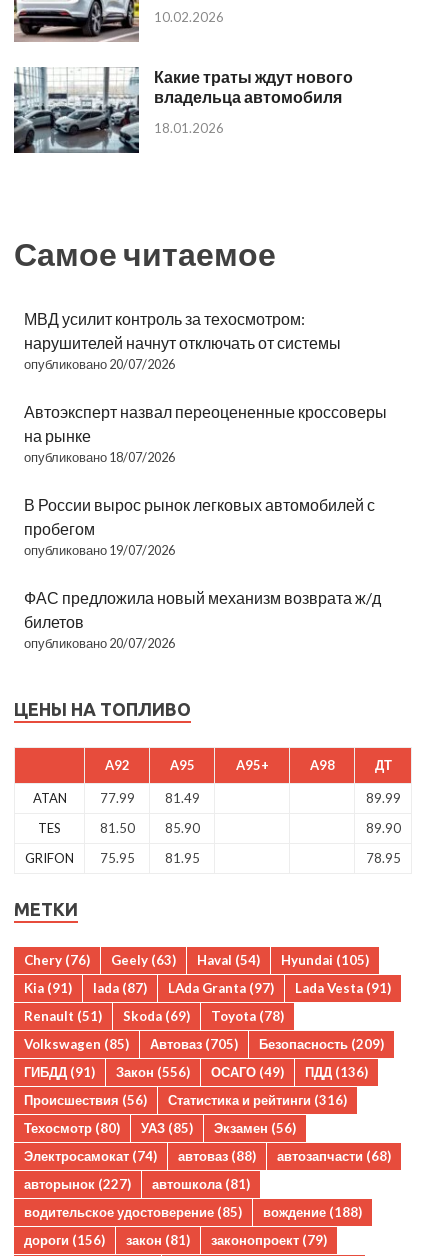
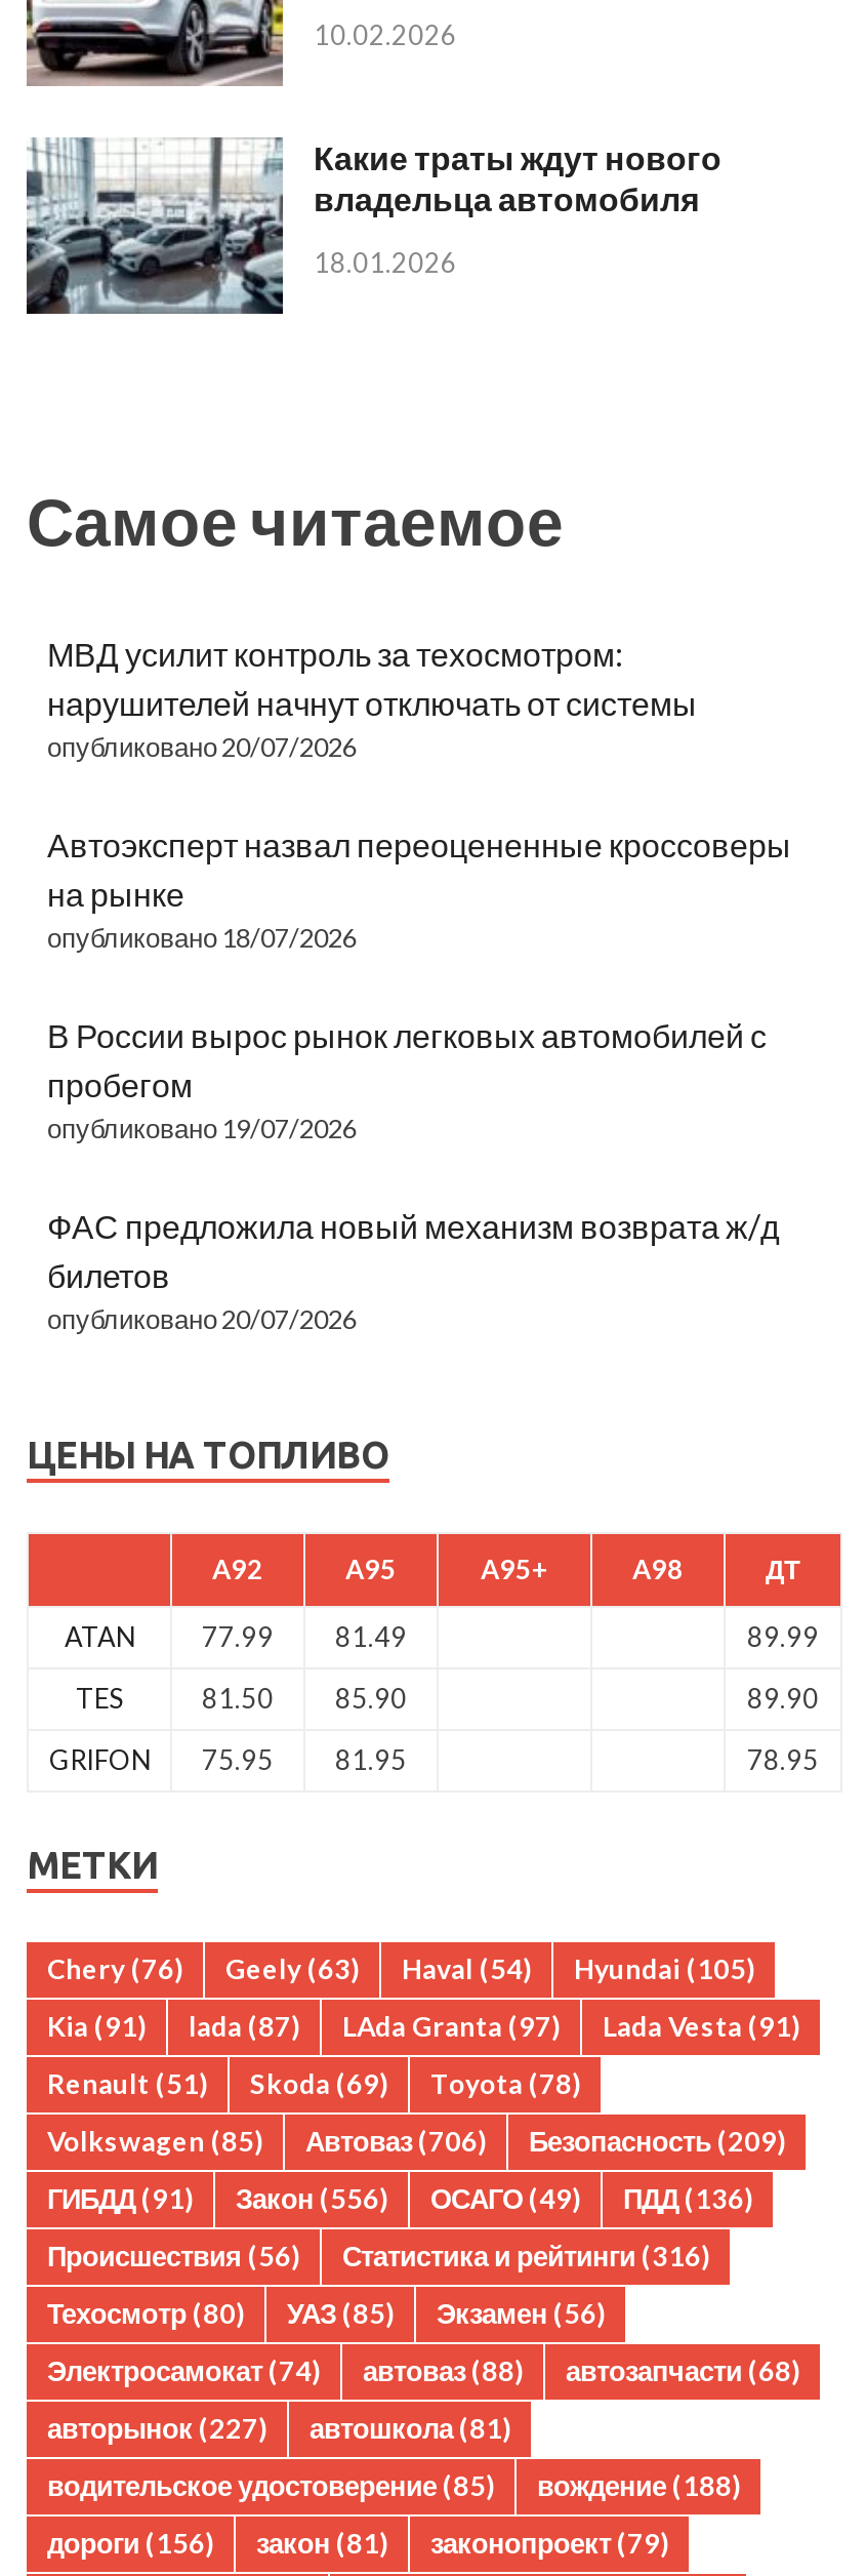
[24,1036,384,1052] Volkswagen (85) Автоваз (705) Безопасность (209) -> [47,2126,785,2158] Volkswagen (85) Автоваз (706) Безопасность (209)

